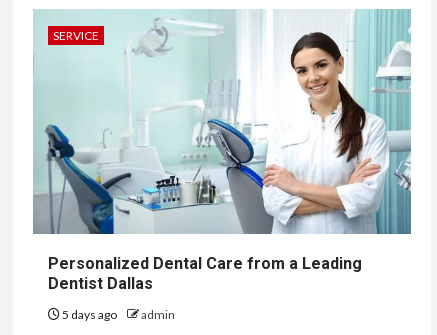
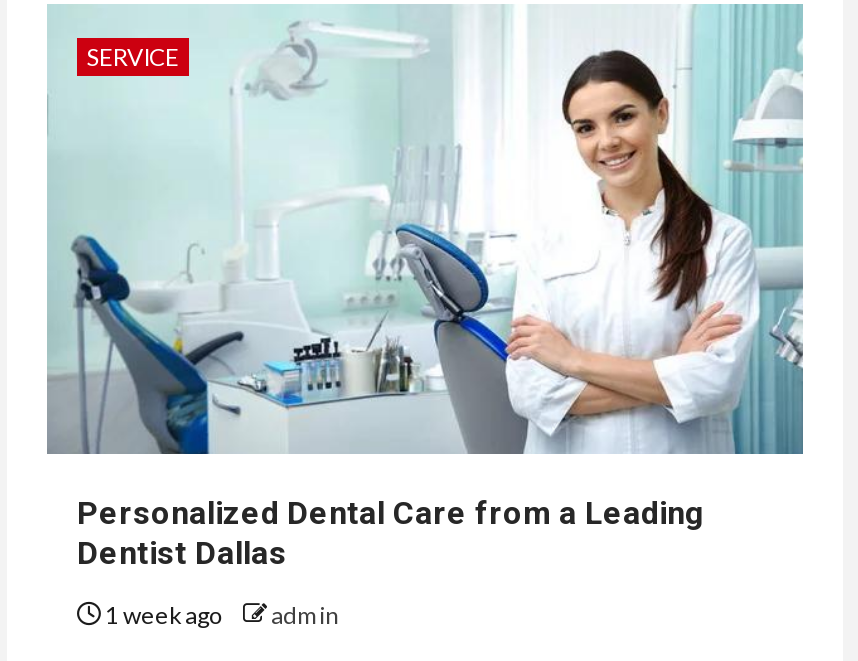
[60,307,175,322] 5 days ago admin -> [101,600,339,630] 1 week ago admin

